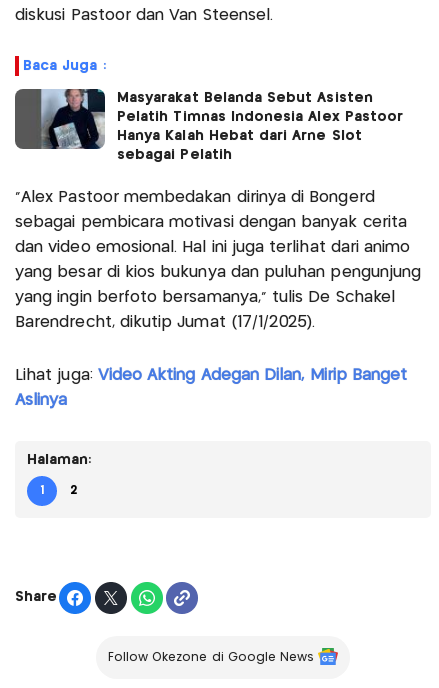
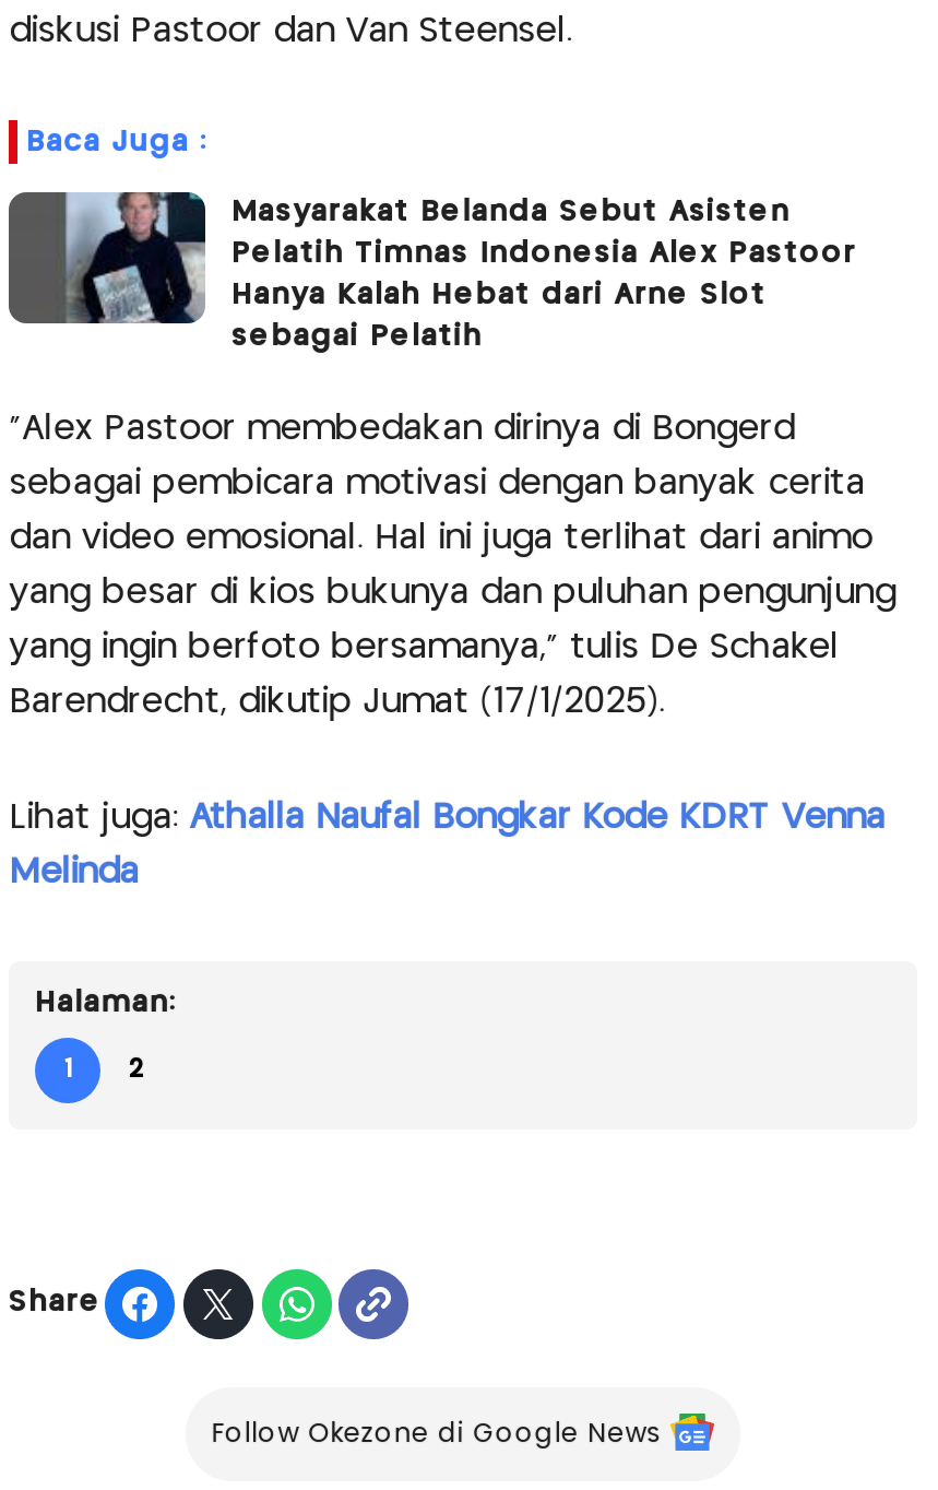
[15,368,407,383] Lihat juga: Video Akting Adegan Dilan, Mirip Banget -> [9,802,885,835] Lihat juga: Athalla Naufal Bongkar Kode KDRT Venna
[15,393,67,408] Aslinya -> [9,856,139,889] Melinda

